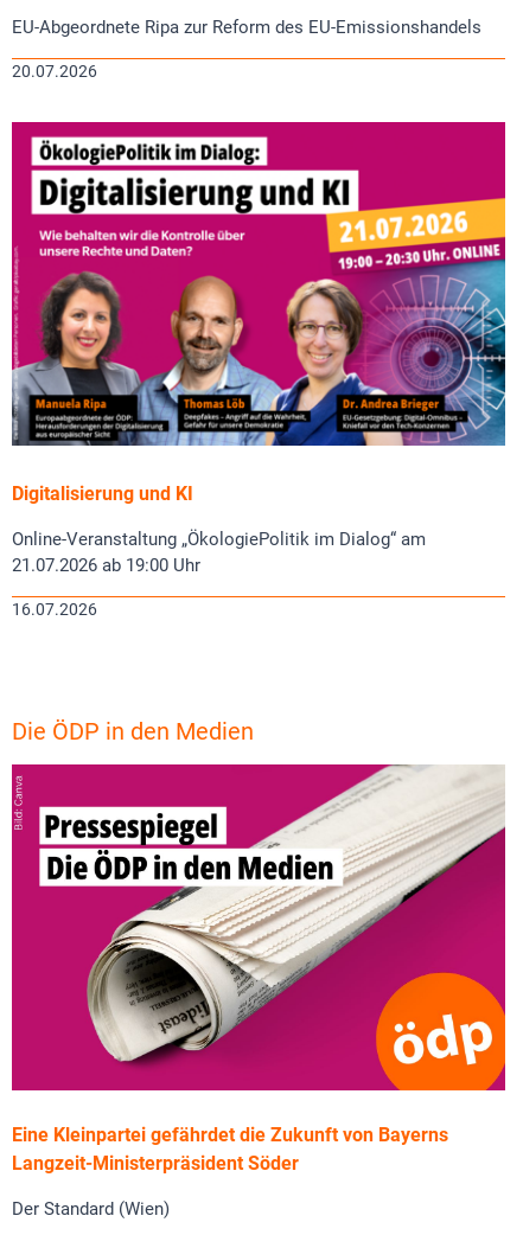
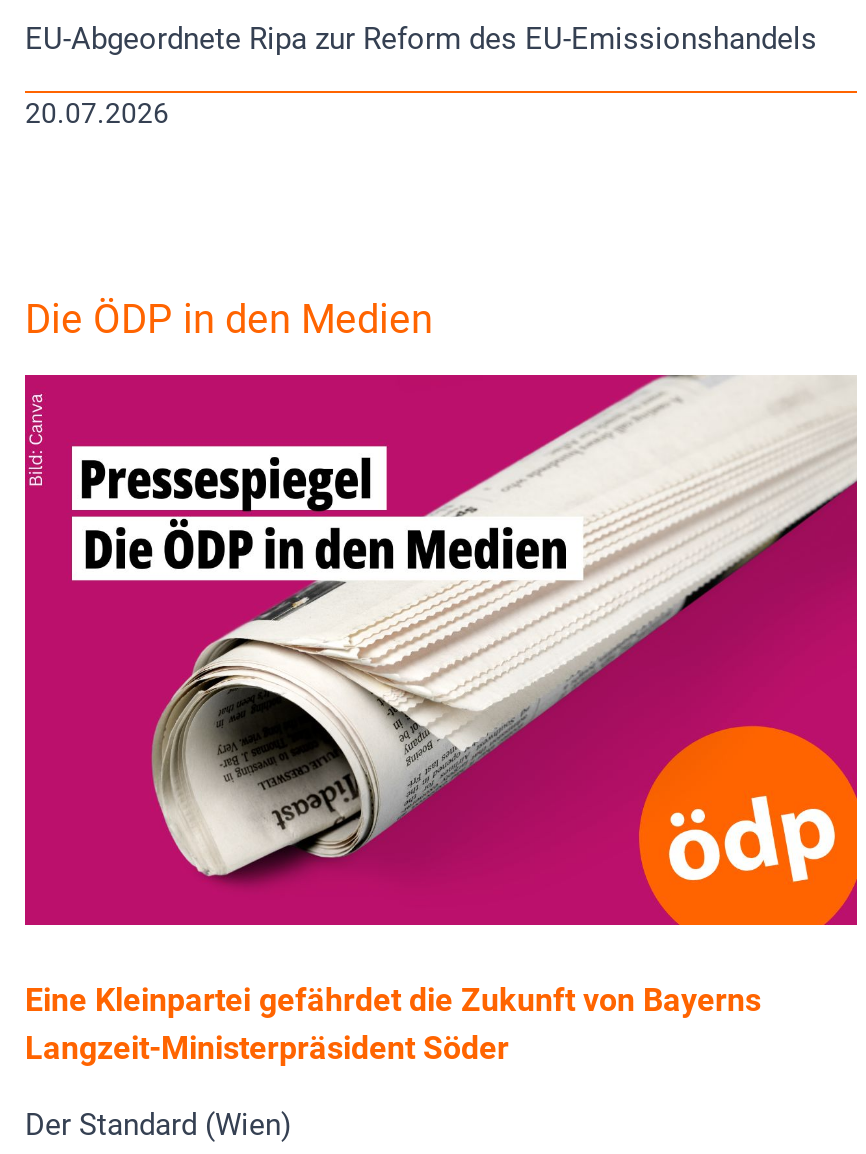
[11,121,506,618] [image] | Digitalisierung und KI | Online-Veranstaltung „ÖkologiePolitik im Dialog“ am | 21.07.2026 ab 19:00 Uhr | 16.07.2026 -> none

